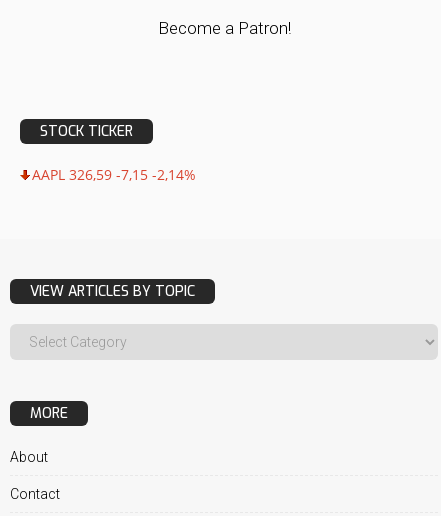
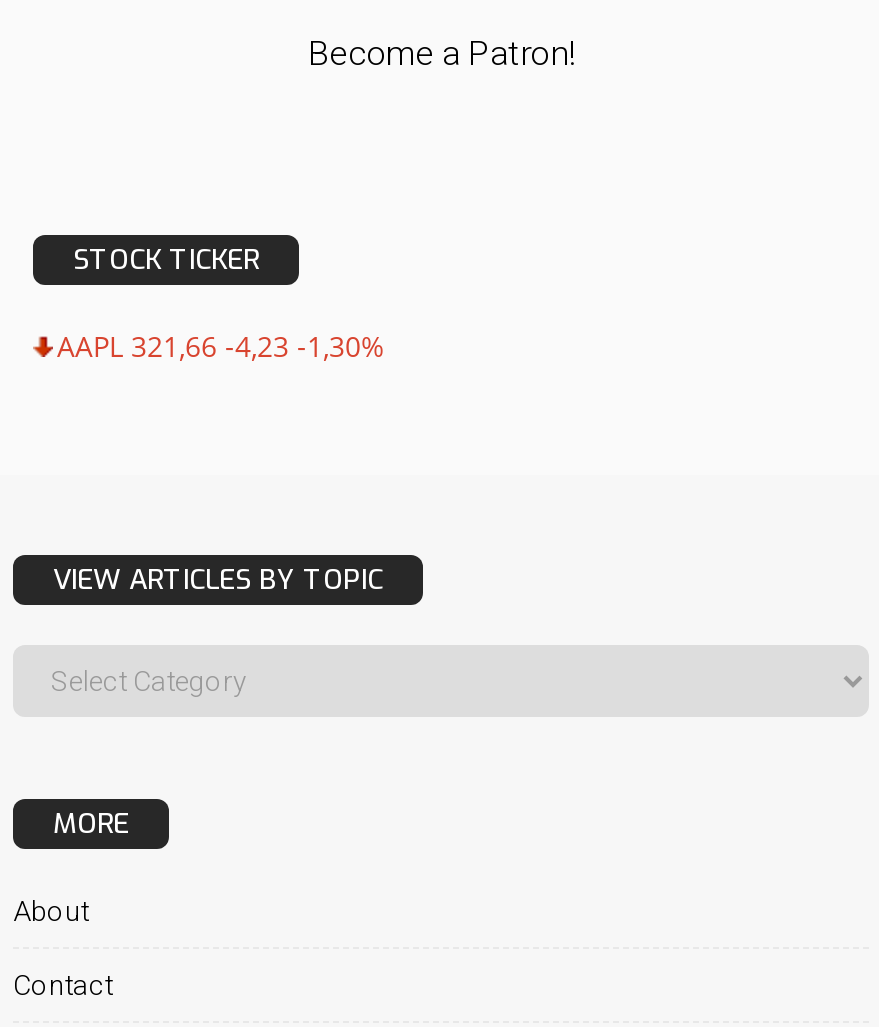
[32,165,196,184] AAPL 326,59 -7,15 -2,14% -> [57,326,385,364] AAPL 321,66 -4,23 -1,30%

